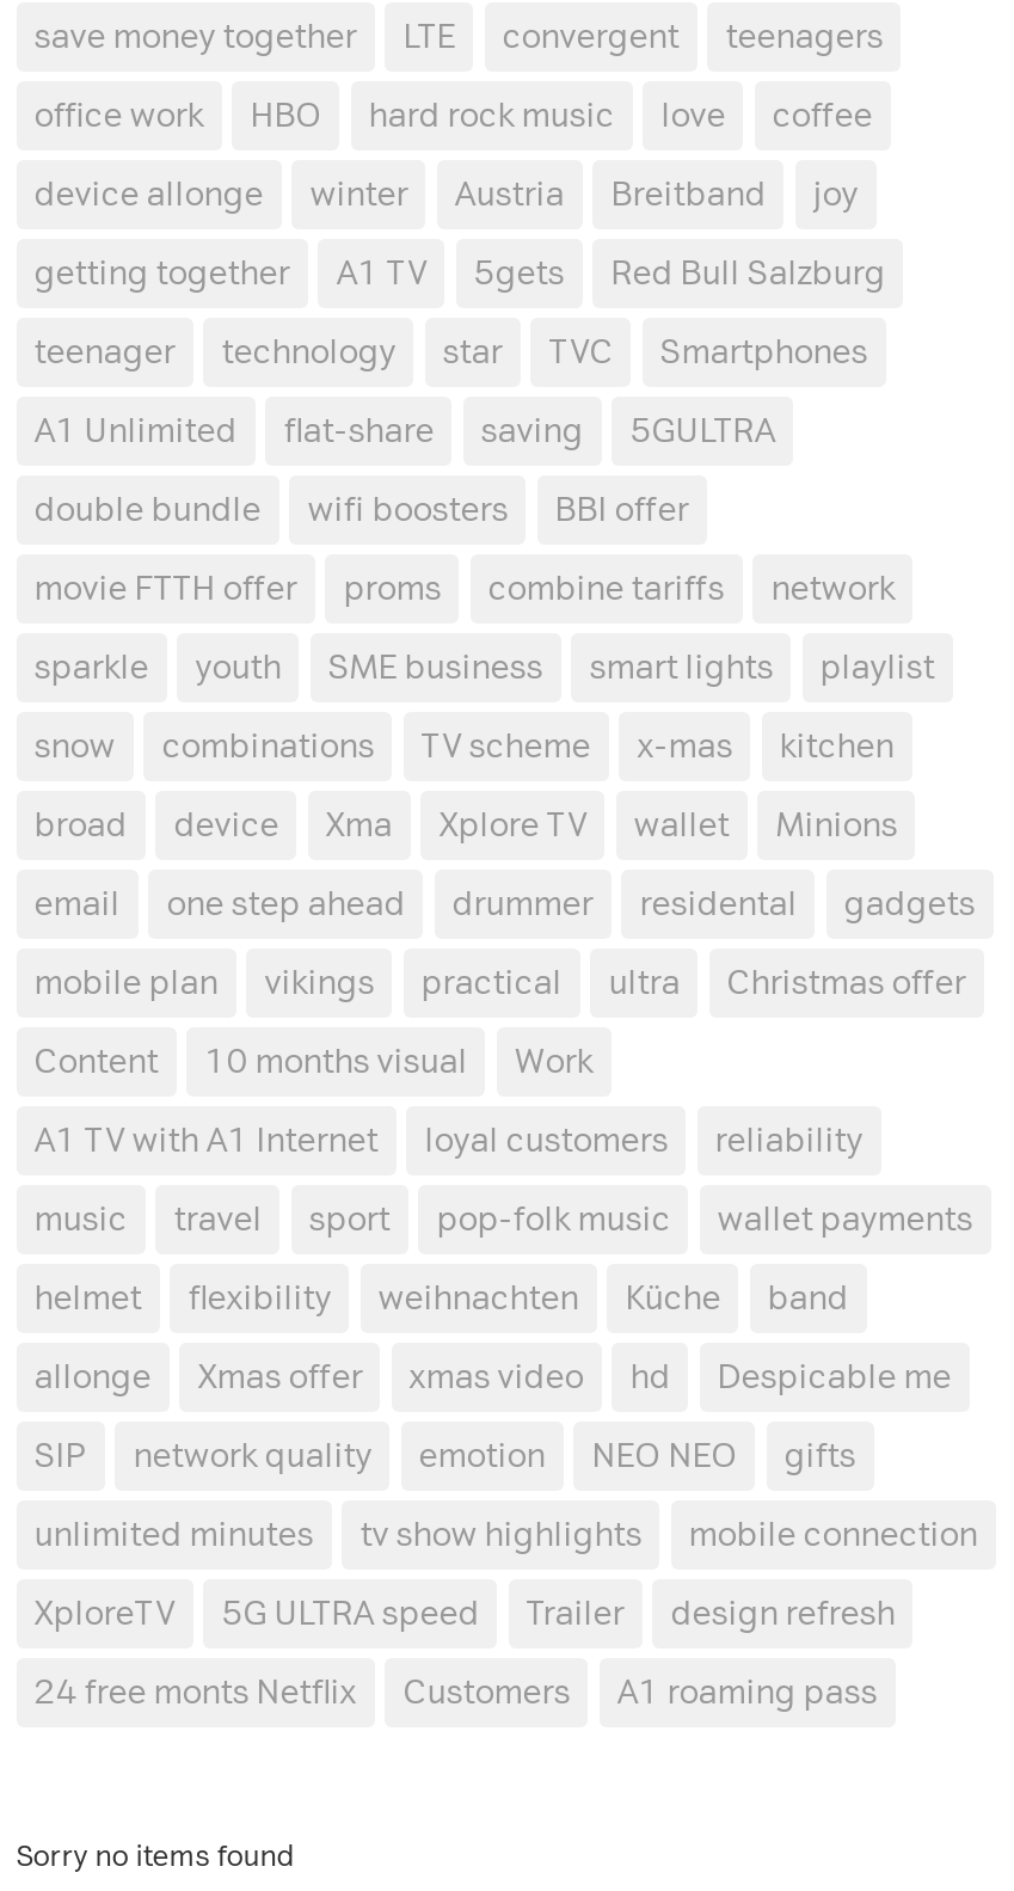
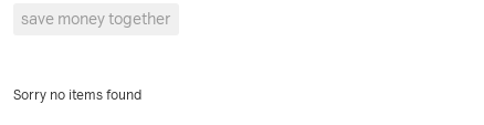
[34,17,977,1713] LTE | convergent | teenagers | office work | HBO | hard rock music | love | coffee | device allonge | winter | Austria | Breitband | joy | getting together | A1 TV | 5gets | Red Bull Salzburg | teenager | technology | star | TVC | Smartphones | A1 Unlimited | flat-share | saving | 5GULTRA | double bundle | wifi boosters | BBI offer | movie FTTH offer | proms | combine tariffs | network | sparkle | youth | SME business | smart lights | playlist | snow | combinations | TV scheme | x-mas | kitchen | broad | device | Xma | Xplore TV | wallet | Minions | email | one step ahead | drummer | residental | gadgets | mobile plan | vikings | practical | ultra | Christmas offer | Content | 10 months visual | Work | A1 TV with A1 Internet | loyal customers | reliability | music | travel | sport | pop-folk music | wallet payments | helmet | flexibility | weihnachten | Küche | band | allonge | Xmas offer | xmas video | hd | Despicable me | SIP | network quality | emotion | NEO NEO | gifts | unlimited minutes | tv show highlights | mobile connection | XploreTV | 5G ULTRA speed | Trailer | design refresh | 24 free monts Netflix | Customers | A1 roaming pass -> none

